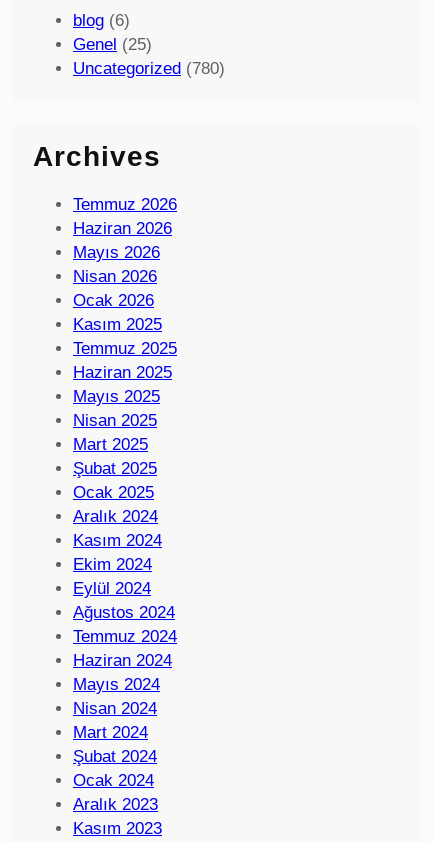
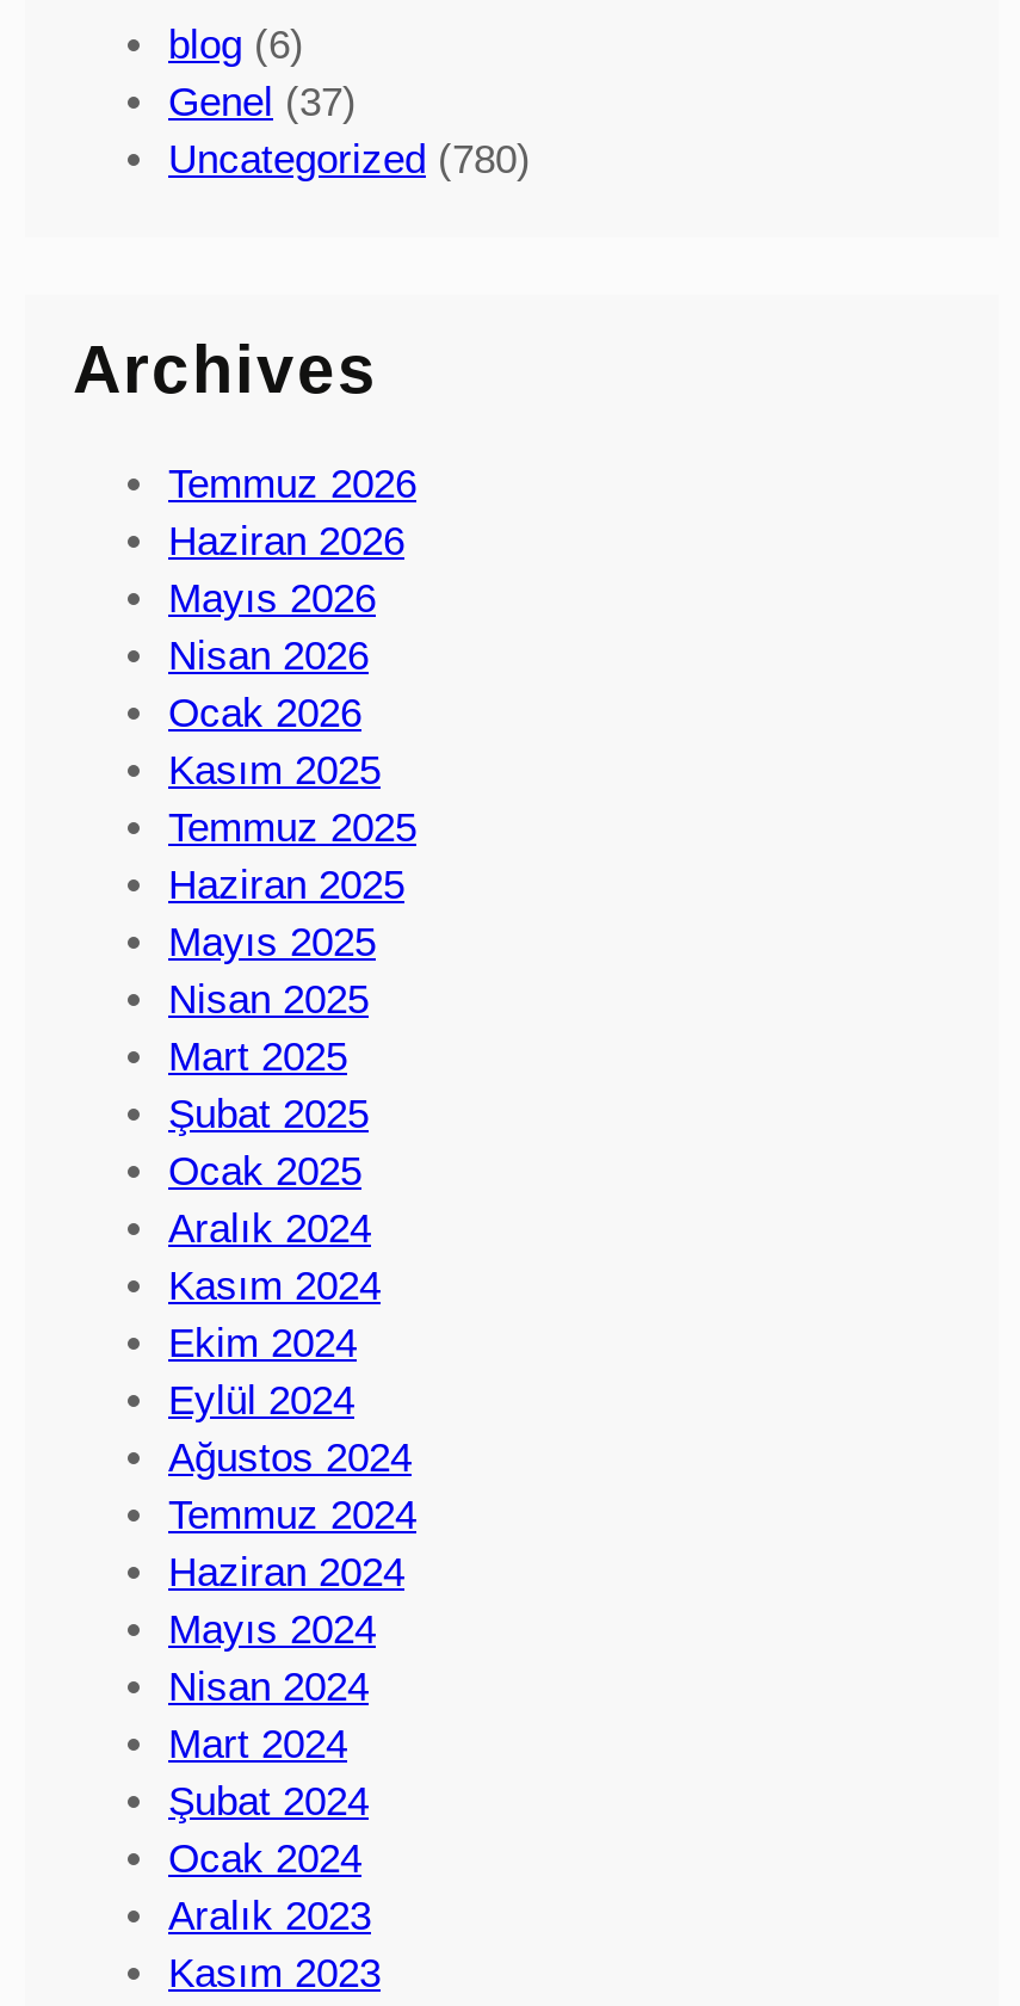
[73,35,152,54] Genel (25) -> [168,81,357,126] Genel (37)

